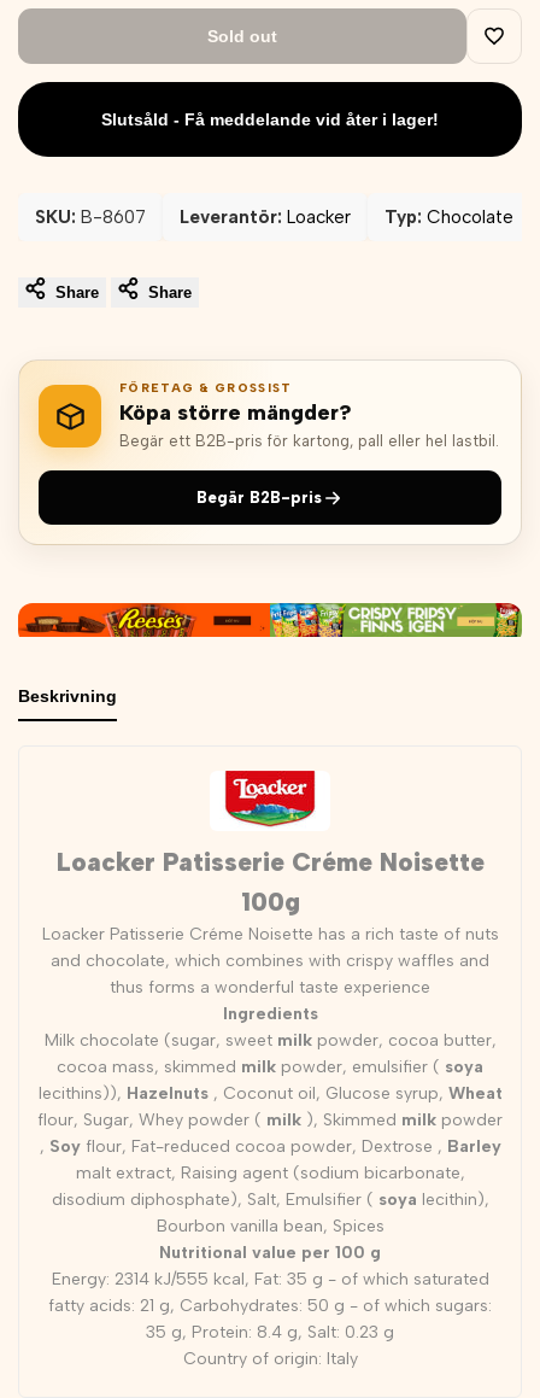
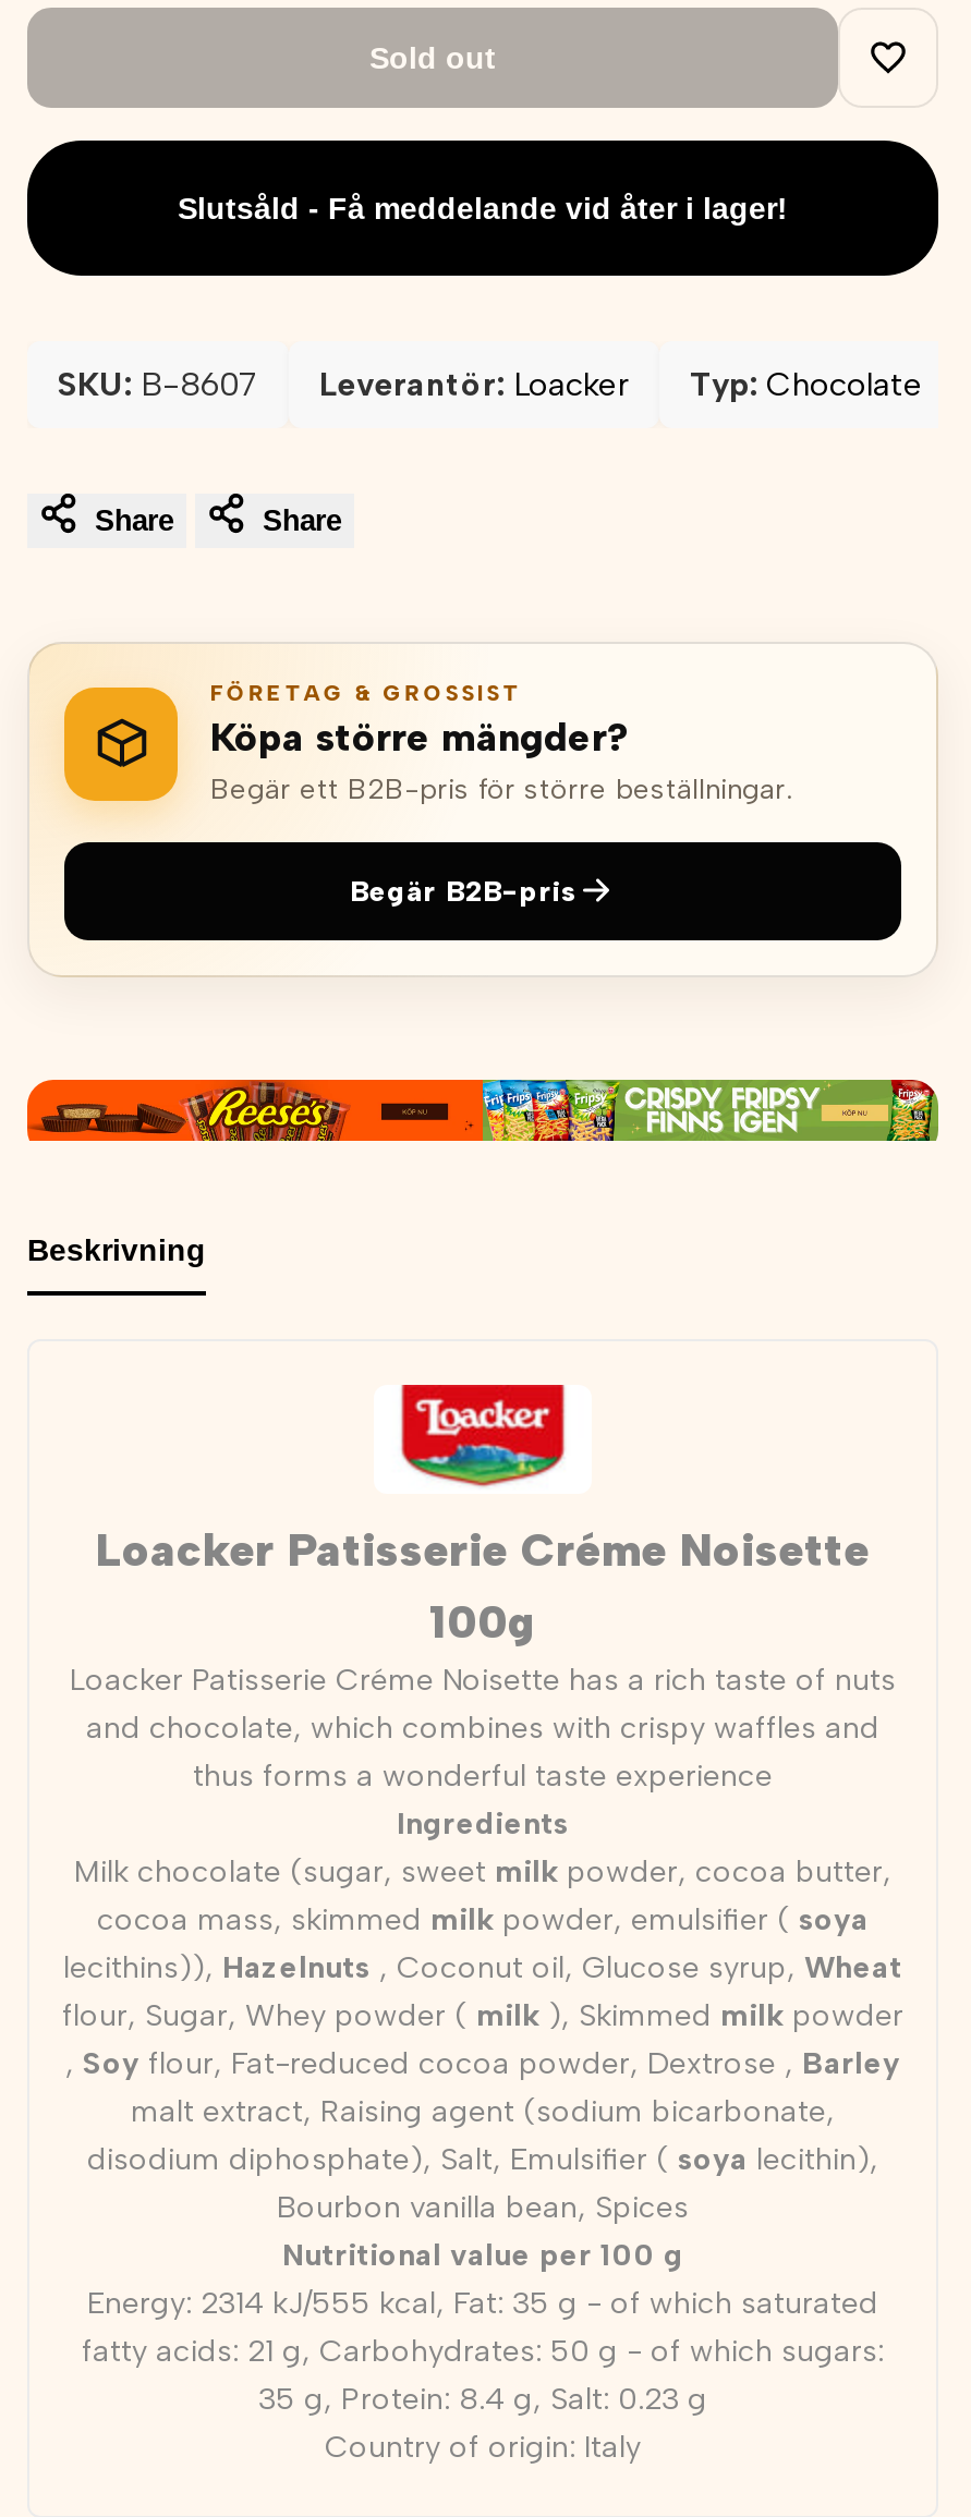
[119,432,499,450] Begär ett B2B-pris för kartong, pall eller hel lastbil. -> [210,772,792,805] Begär ett B2B-pris för större beställningar.

